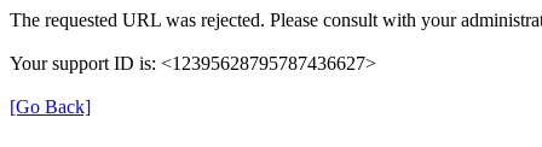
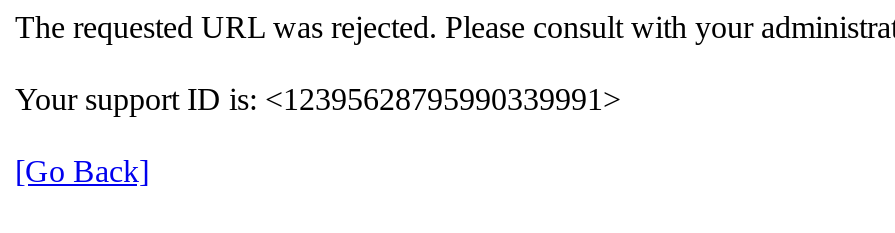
[10,53,376,73] Your support ID is: <12395628795787436627> -> [15,82,621,116] Your support ID is: <12395628795990339991>

